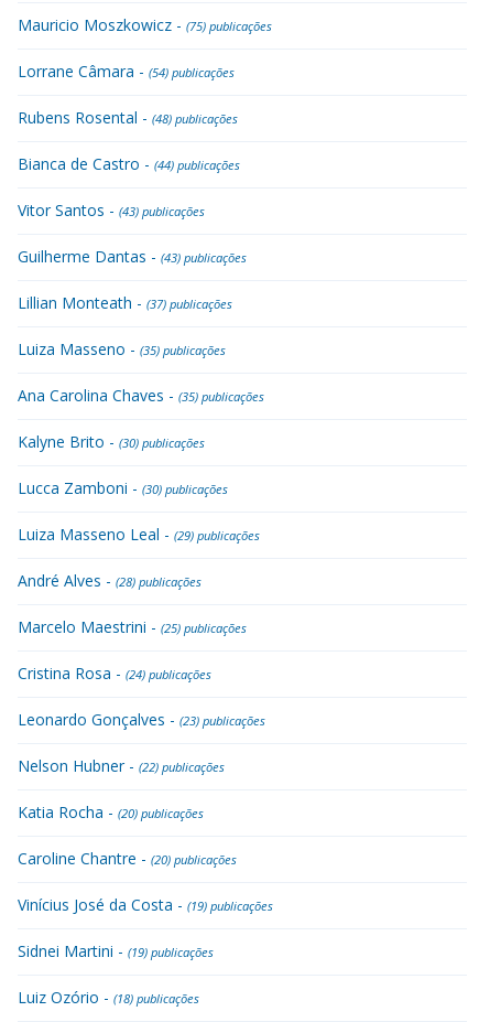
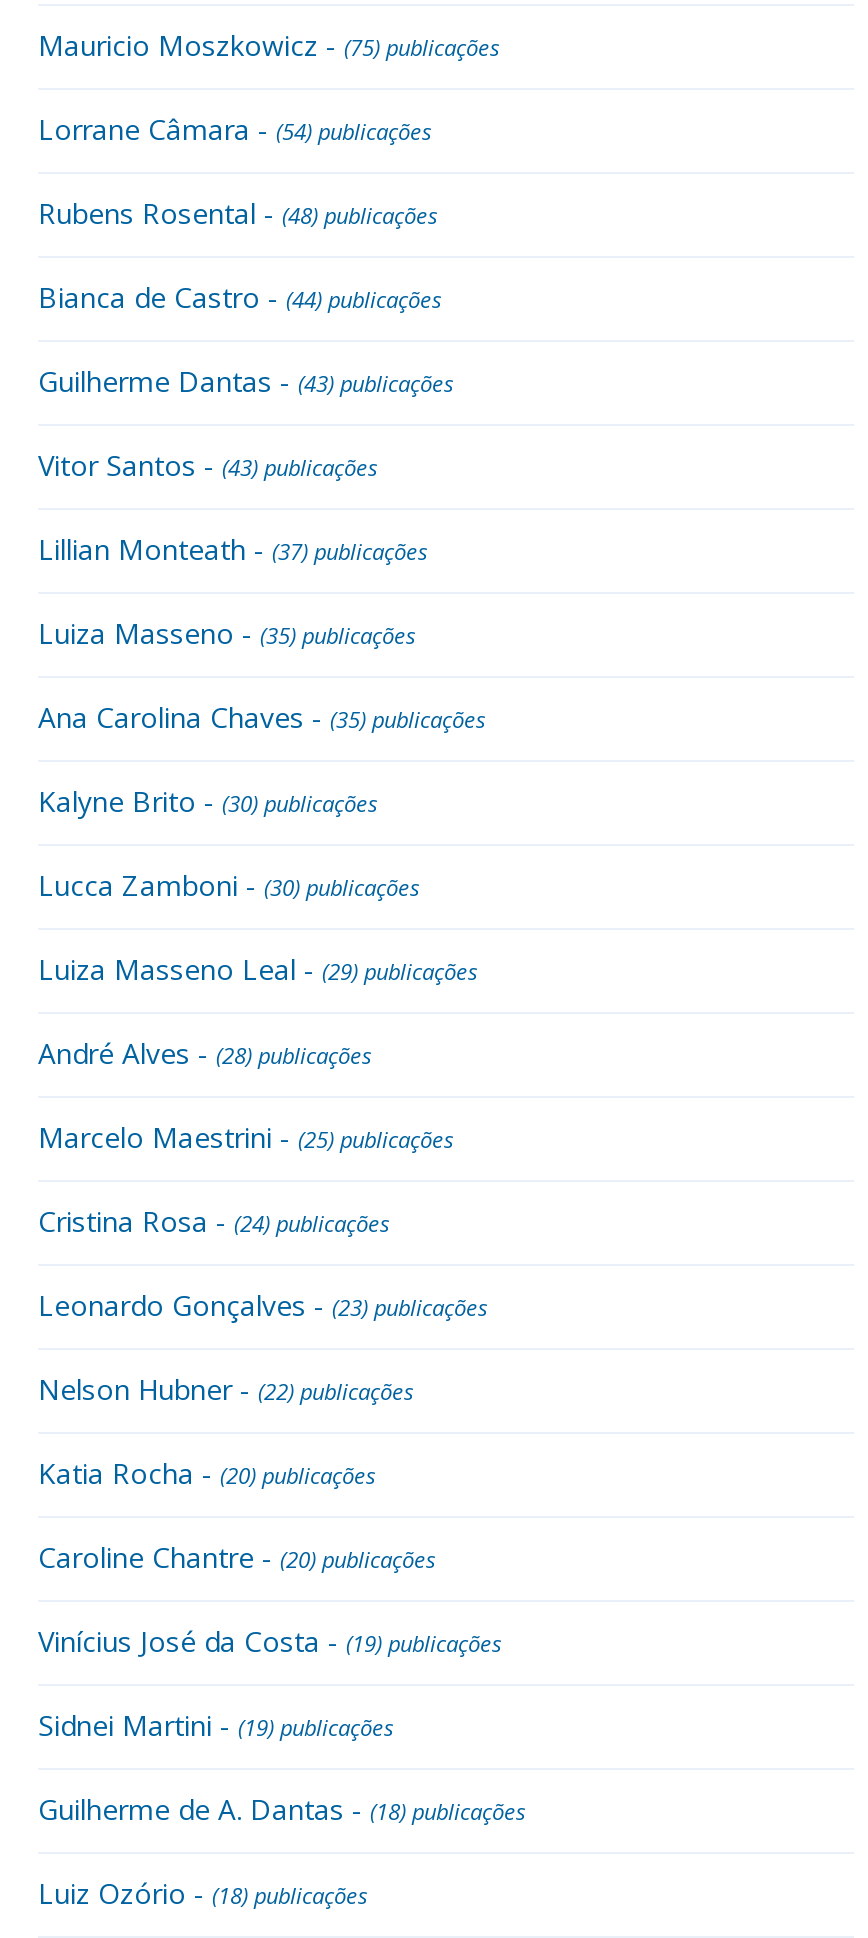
moved [18,246,247,267] -> [38,362,454,400]: Guilherme Dantas - (43) publicações
none -> [38,1790,526,1828] Guilherme de A. Dantas - (18) publicações

